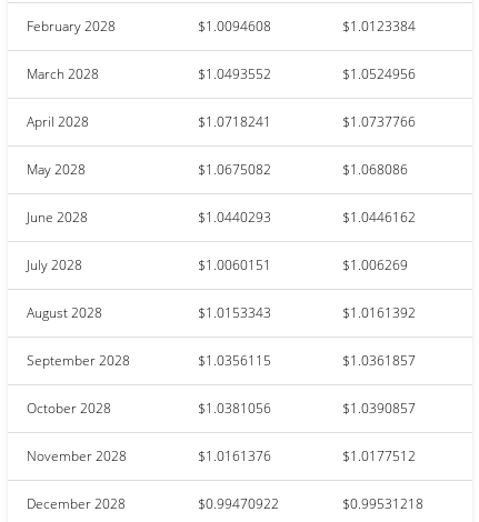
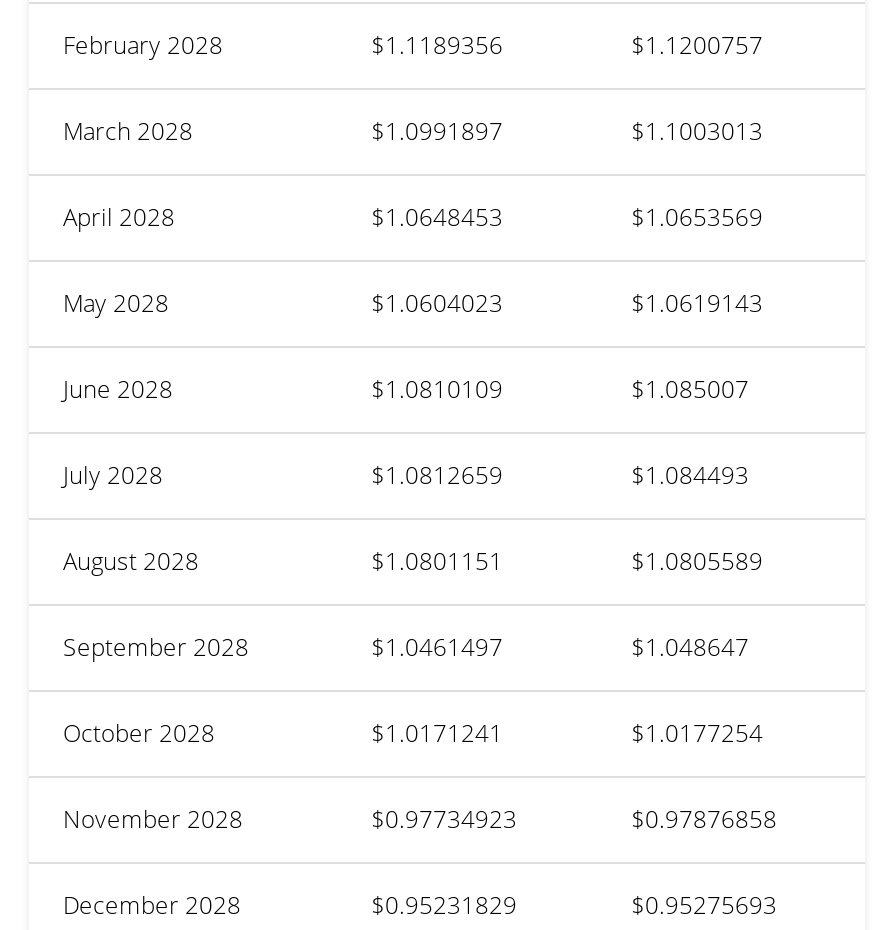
[198,16,271,35] $1.0094608 -> [371,28,503,62] $1.1189356
[342,16,416,35] $1.0123384 -> [631,28,763,62] $1.1200757
[198,64,271,83] $1.0493552 -> [371,114,503,148] $1.0991897
[342,64,416,83] $1.0524956 -> [631,114,763,148] $1.1003013
[198,112,271,131] $1.0718241 -> [371,200,503,234] $1.0648453
[342,112,416,131] $1.0737766 -> [631,200,763,234] $1.0653569
[198,160,271,179] $1.0675082 -> [371,286,503,320] $1.0604023
[342,160,408,179] $1.068086 -> [631,286,763,320] $1.0619143
[198,207,271,226] $1.0440293 -> [371,372,503,406] $1.0810109
[342,207,416,226] $1.0446162 -> [631,372,749,406] $1.085007
[198,255,271,274] $1.0060151 -> [371,458,503,492] $1.0812659
[342,255,408,274] $1.006269 -> [631,458,749,492] $1.084493
[198,303,271,322] $1.0153343 -> [371,544,503,578] $1.0801151
[342,303,416,322] $1.0161392 -> [631,544,763,578] $1.0805589
[198,351,271,370] $1.0356115 -> [371,630,503,664] $1.0461497
[342,351,416,370] $1.0361857 -> [631,630,749,664] $1.048647
[198,398,271,417] $1.0381056 -> [371,716,503,750] $1.0171241
[342,398,416,417] $1.0390857 -> [631,716,763,750] $1.0177254
[198,446,271,465] $1.0161376 -> [371,802,517,836] $0.97734923
[342,446,416,465] $1.0177512 -> [631,802,777,836] $0.97876858
[198,494,279,513] $0.99470922 -> [371,888,517,922] $0.95231829
[342,494,423,513] $0.99531218 -> [631,888,777,922] $0.95275693

